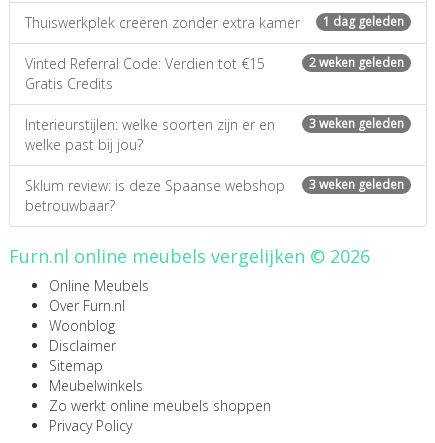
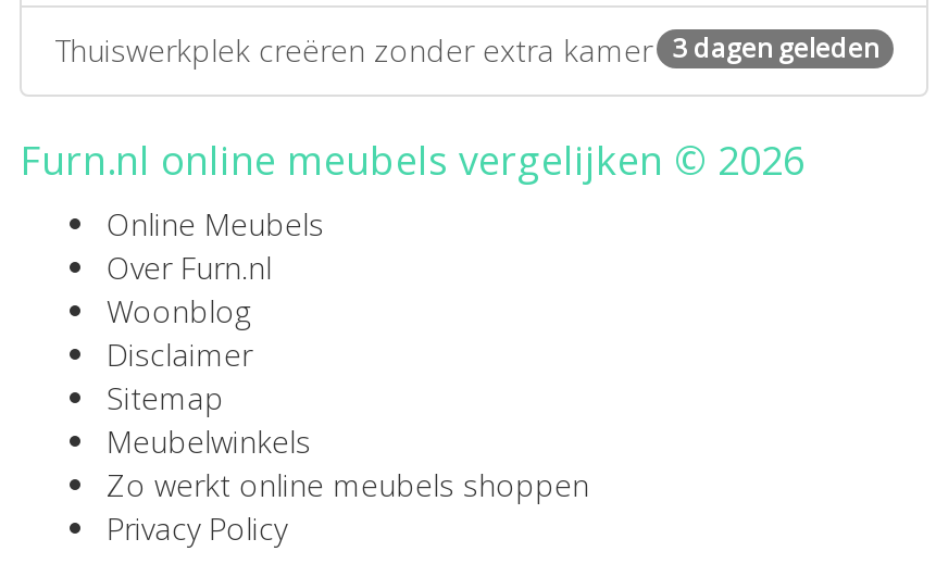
[323,13,404,30] 1 dag geleden -> [672,30,878,67] 3 dagen geleden
[25,54,404,215] 2 weken geleden | Vinted Referral Code: Verdien tot €15 | Gratis Credits | 3 weken geleden | Interieurstijlen: welke soorten zijn er en | welke past bij jou? | 3 weken geleden | Sklum review: is deze Spaanse webshop | betrouwbaar? -> none

